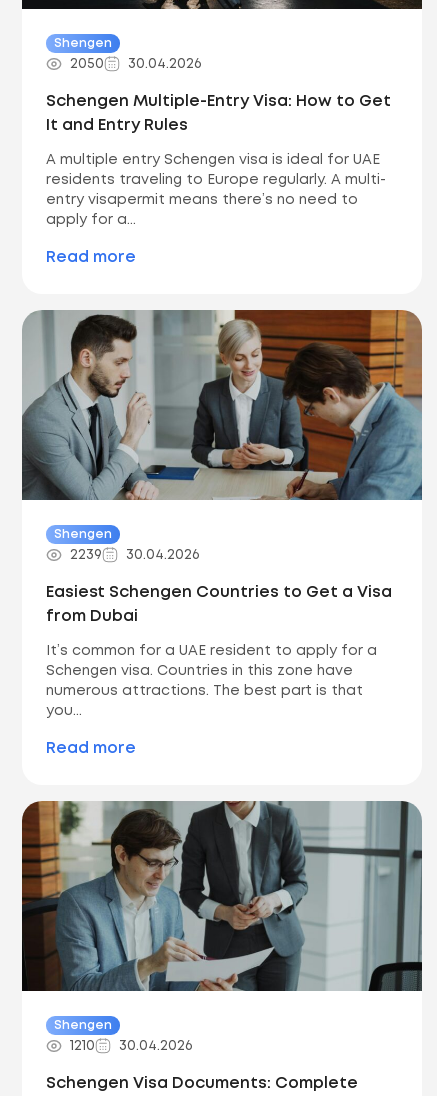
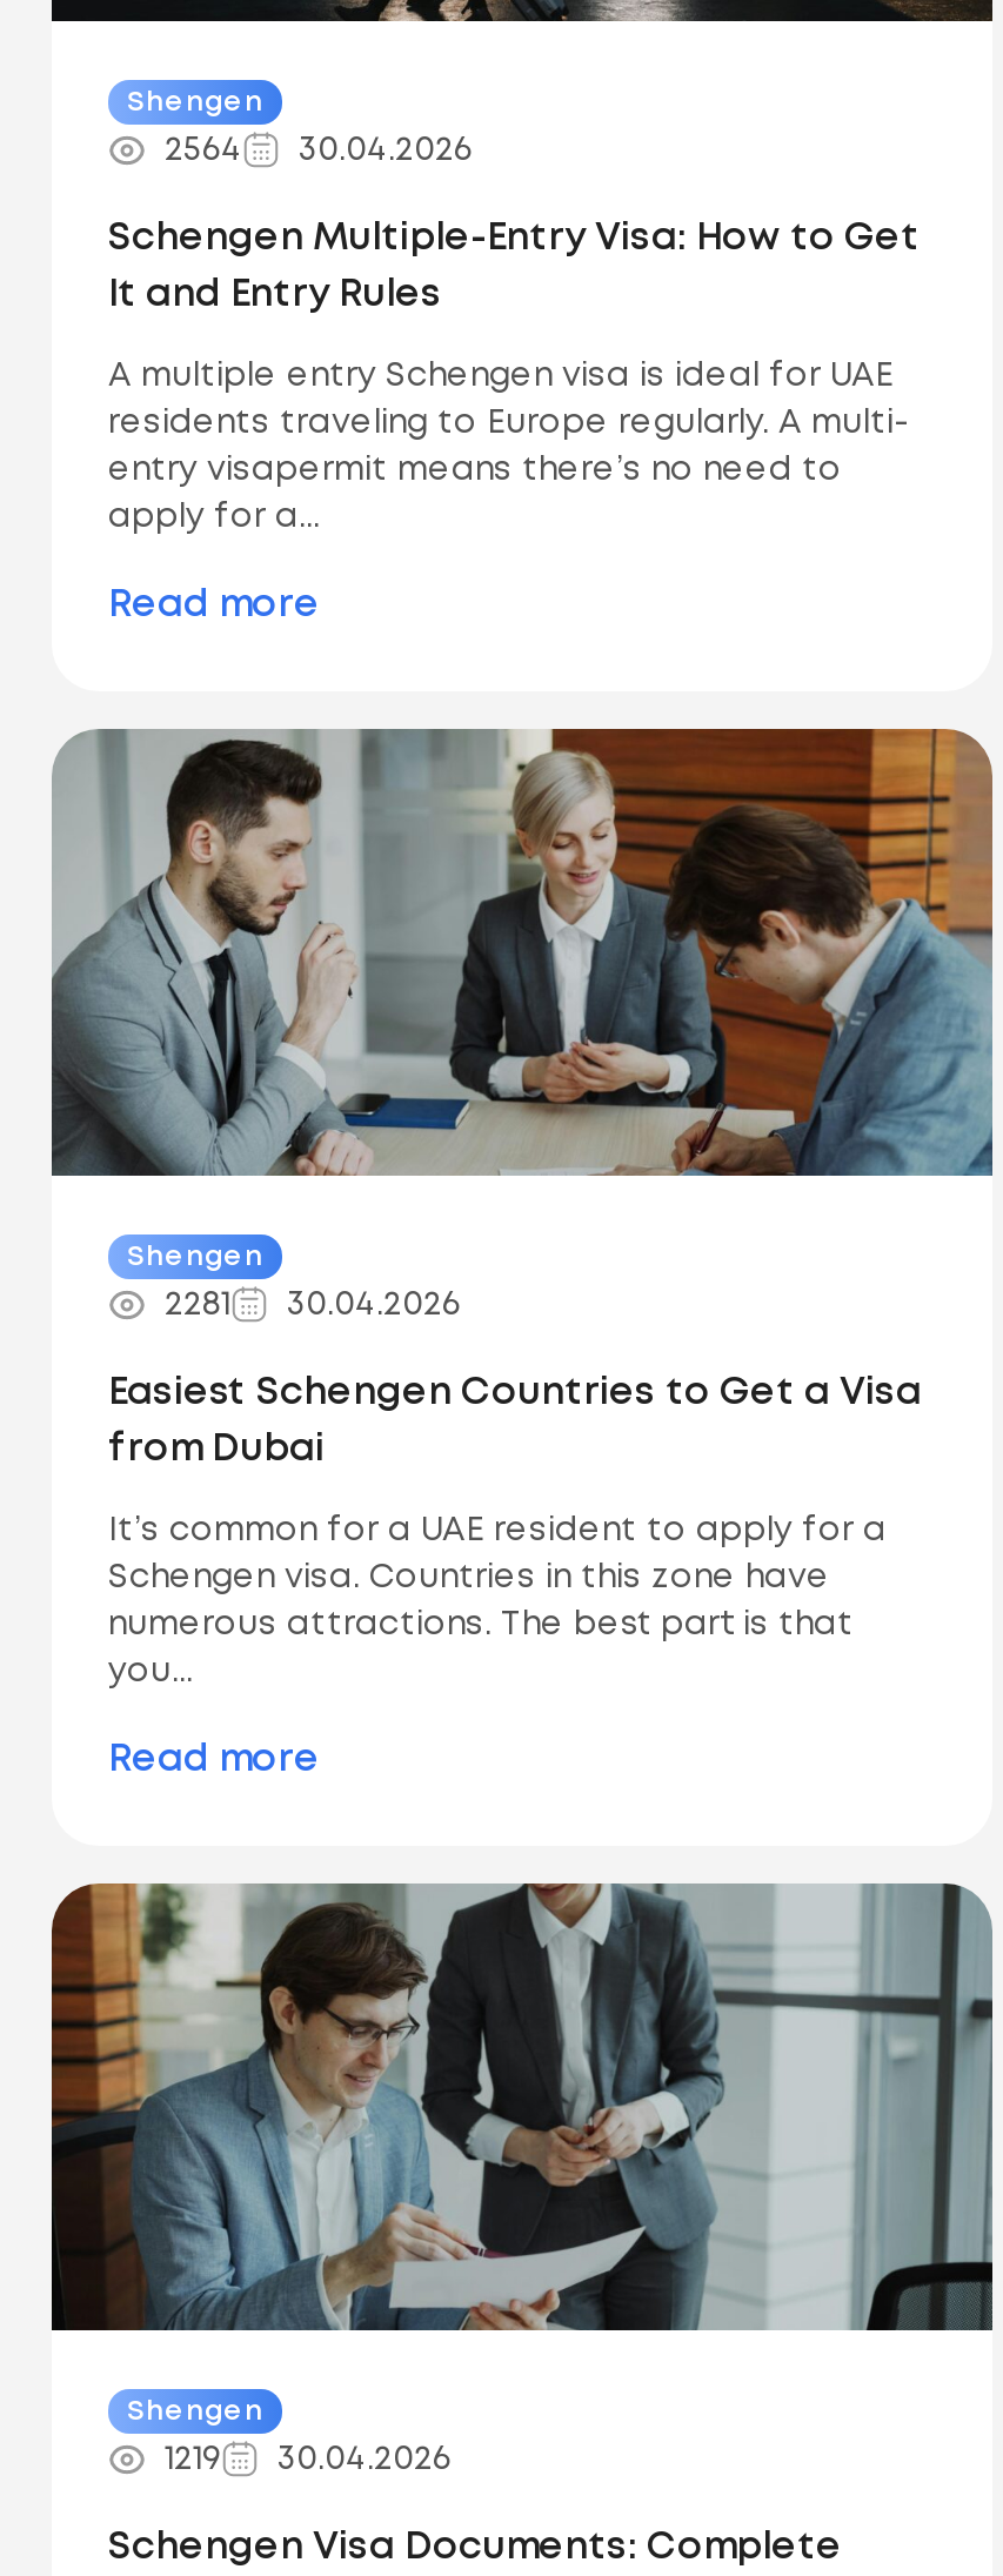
[70,58,202,70] 2050 30.04.2026 -> [165,136,473,165] 2564 30.04.2026
[70,549,200,561] 2239 30.04.2026 -> [165,1291,461,1319] 2281 30.04.2026
[70,1040,193,1052] 1210 30.04.2026 -> [165,2445,452,2474] 1219 30.04.2026

